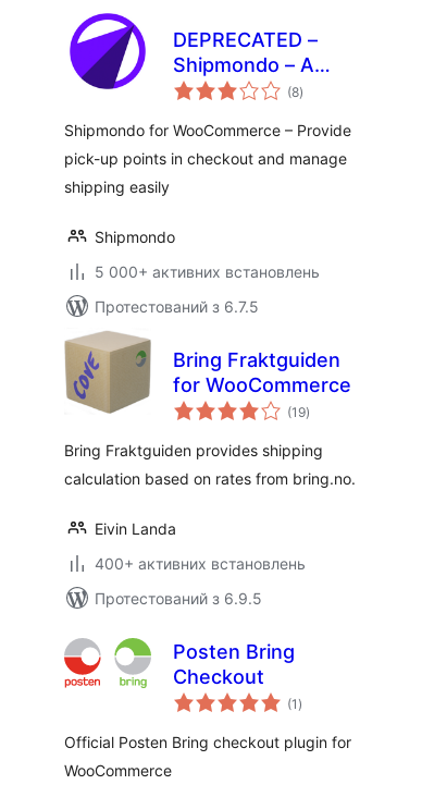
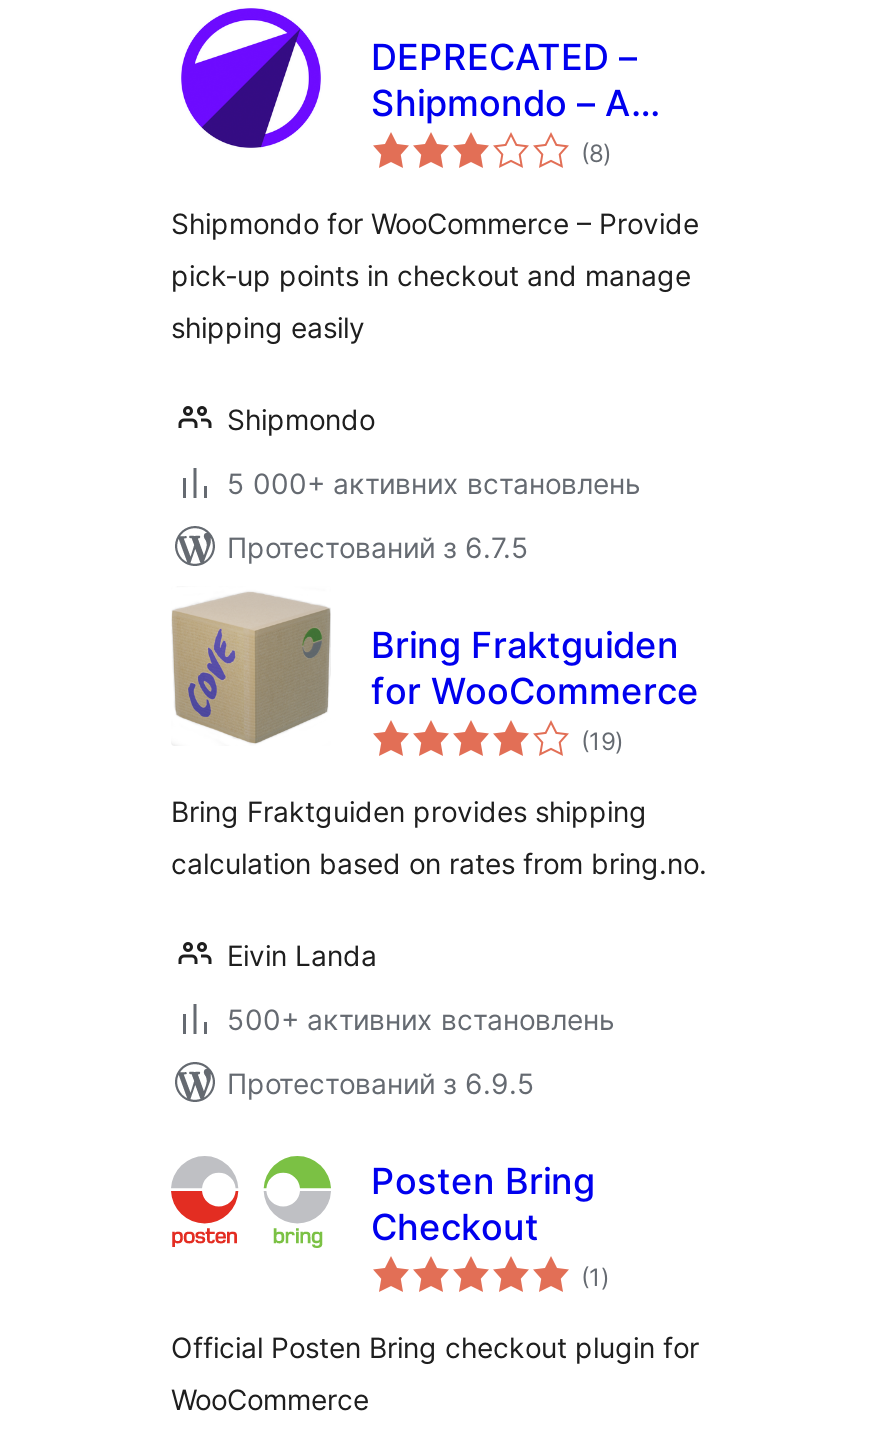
[95,554,306,573] 400+ активних встановлень -> [227,1002,615,1036] 500+ активних встановлень

